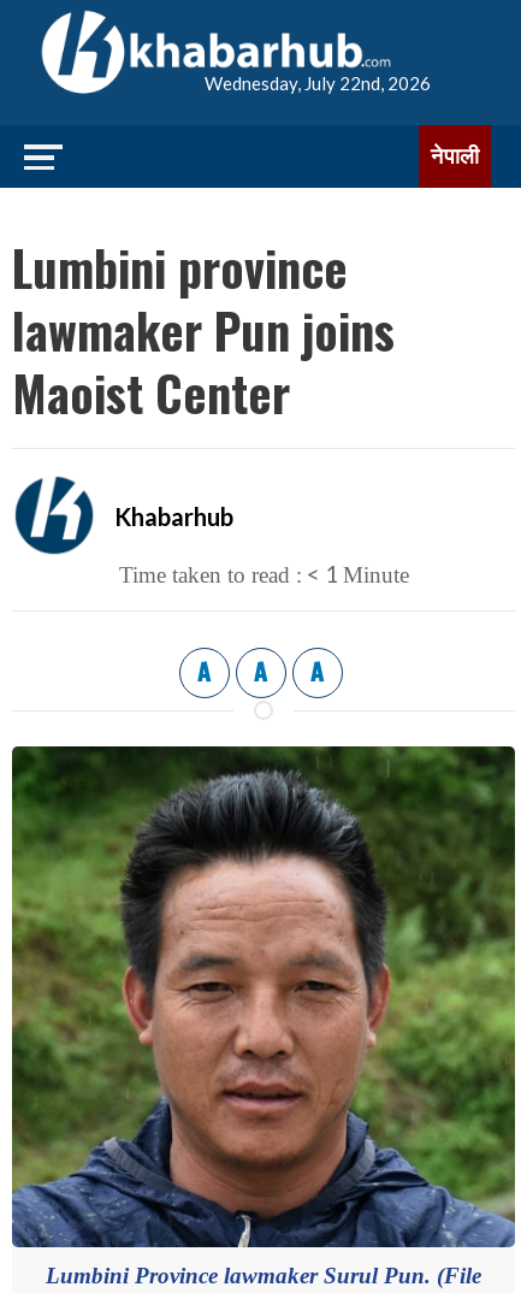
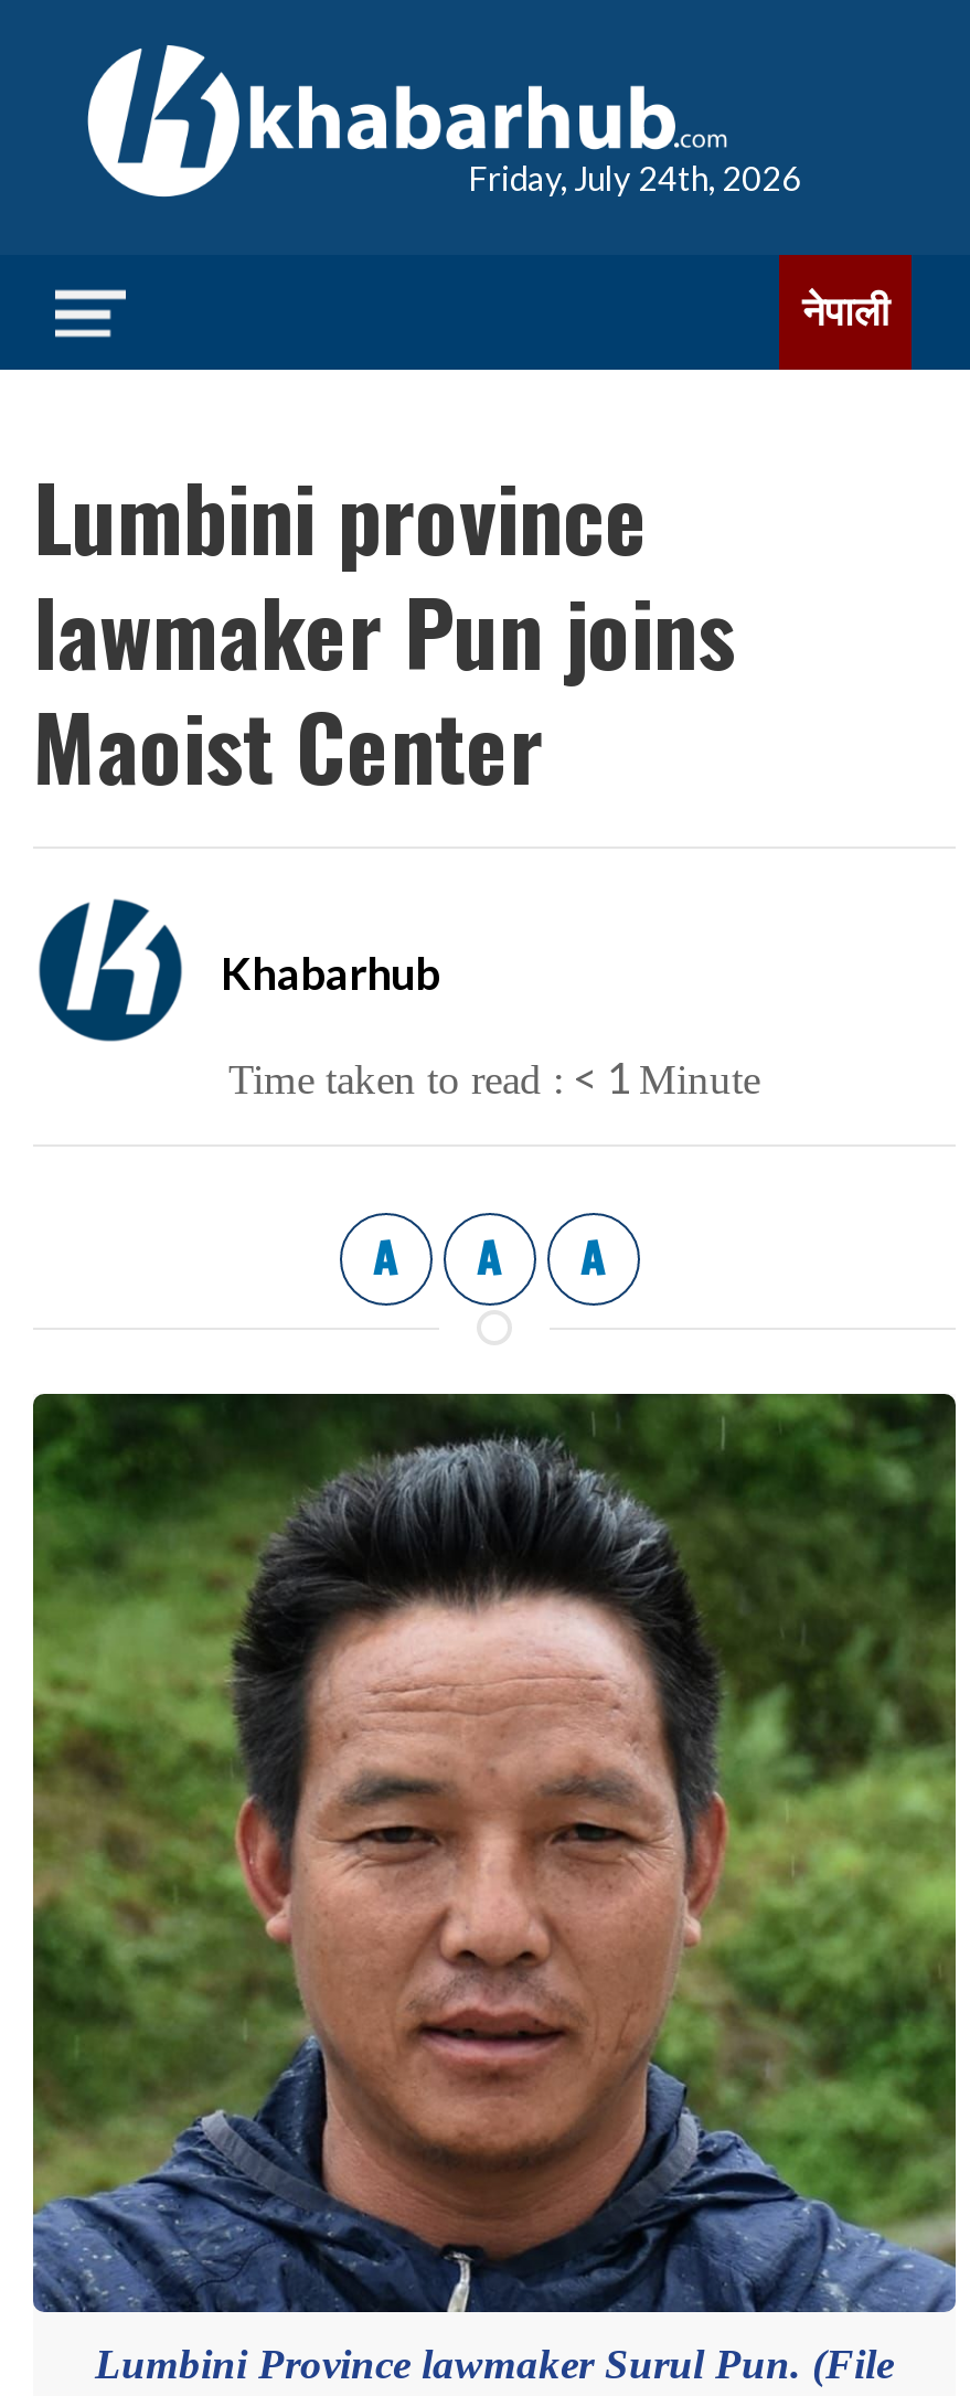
[205,72,431,94] Wednesday, July 22nd, 2026 -> [468,158,801,198] Friday, July 24th, 2026

